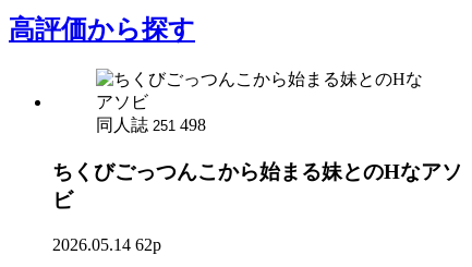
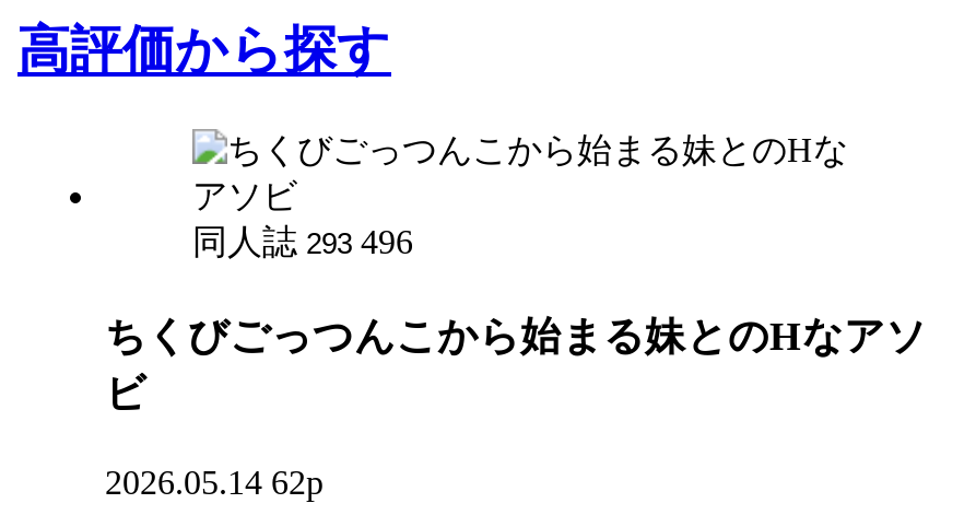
[96,116,206,134] 同人誌 251 498 -> [192,223,413,261] 同人誌 293 496

